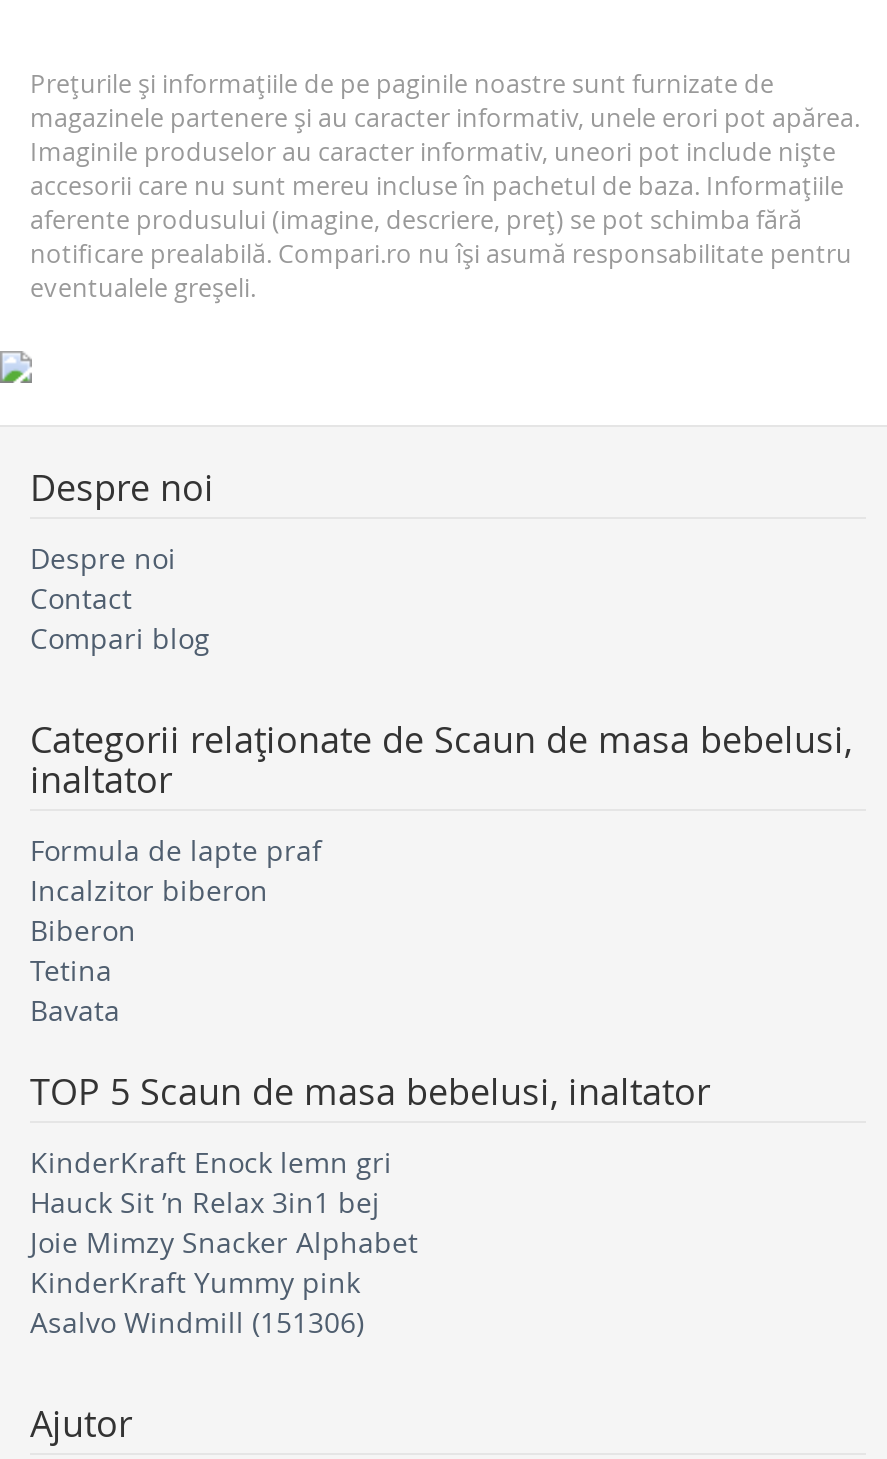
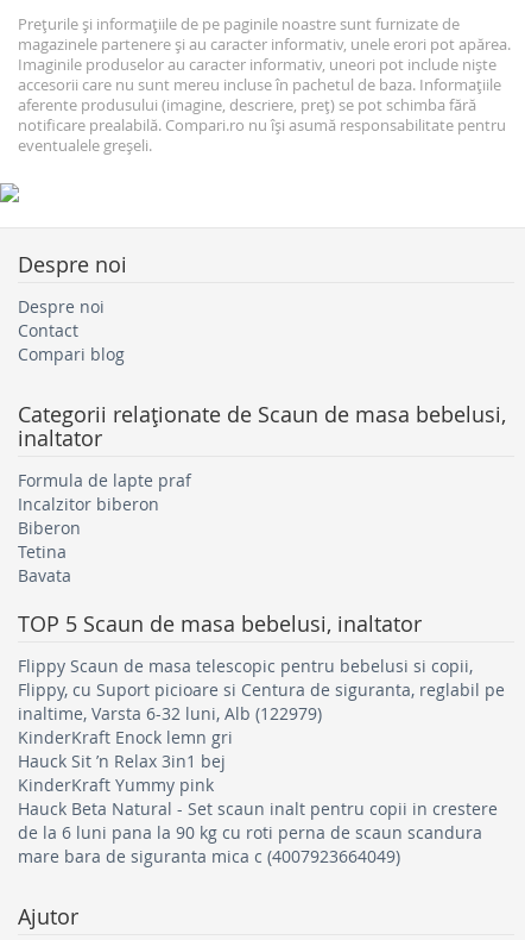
none -> [18,654,505,724] Flippy Scaun de masa telescopic pentru bebelusi si copii, | Flippy, cu Suport picioare si Centura de siguranta, reglabil pe | inaltime, Varsta 6-32 luni, Alb (122979)
[30,1222,418,1260] Joie Mimzy Snacker Alphabet -> none
[30,1302,364,1340] Asalvo Windmill (151306) -> [18,797,498,867] Hauck Beta Natural - Set scaun inalt pentru copii in crestere | de la 6 luni pana la 90 kg cu roti perna de scaun scandura | mare bara de siguranta mica c (4007923664049)

